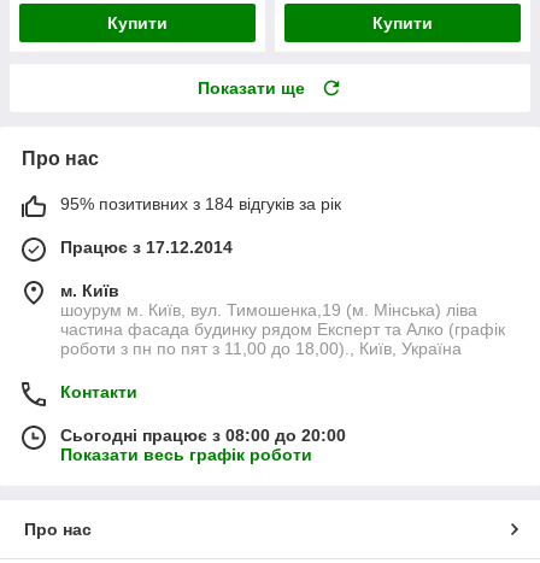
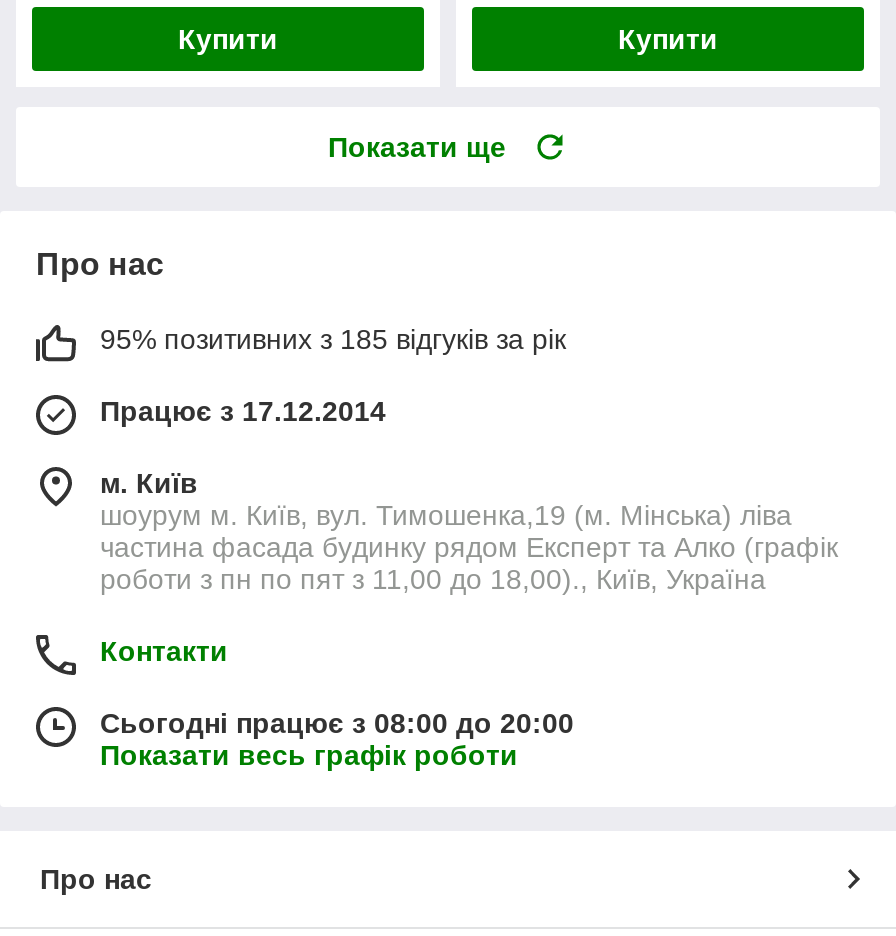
[60,194,341,213] 95% позитивних з 184 відгуків за рік -> [100,323,566,355] 95% позитивних з 185 відгуків за рік

